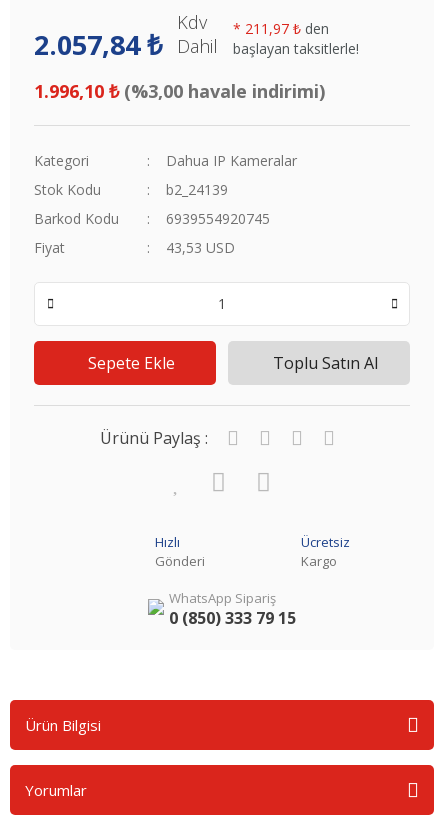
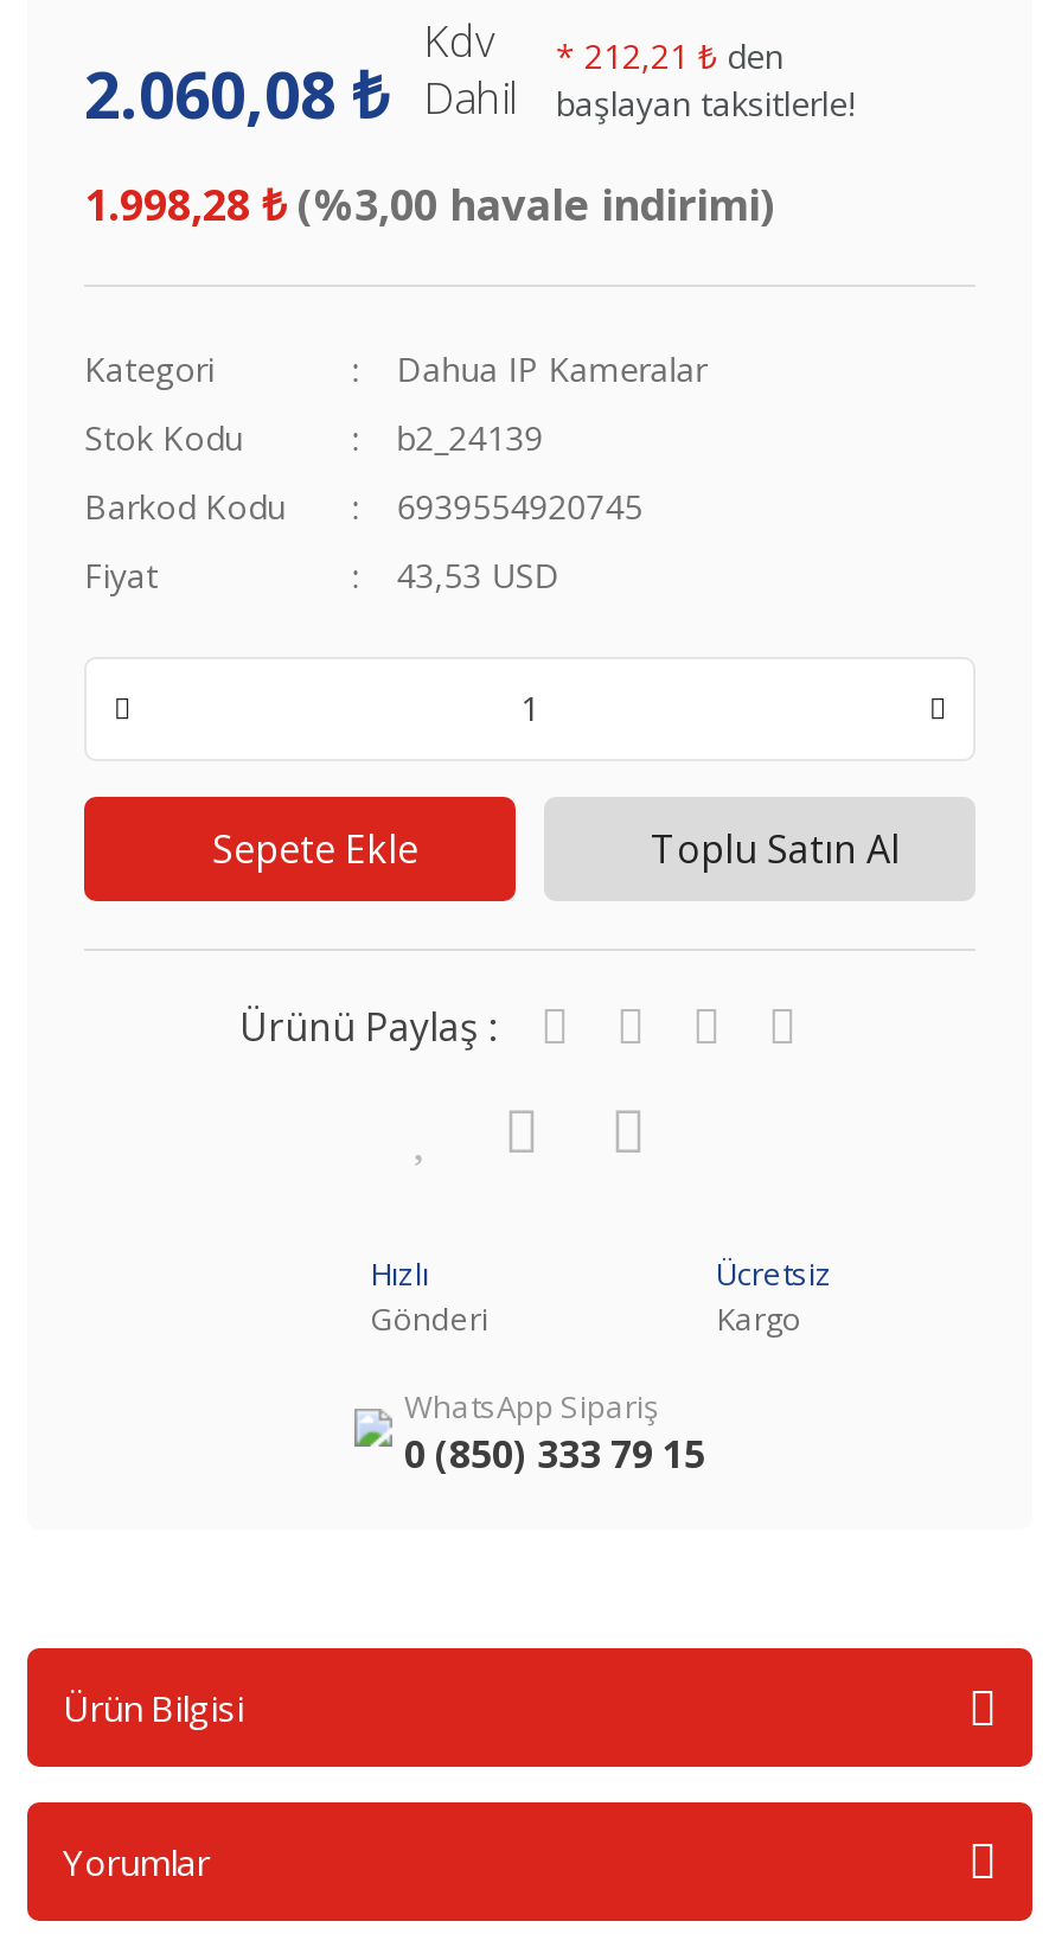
[177,10,329,38] Kdv * 211,97 ₺ den -> [423,11,783,77] Kdv * 212,21 ₺ den
[34,26,359,63] 2.057,84 ₺ Dahil başlayan taksitlerle! -> [84,49,855,137] 2.060,08 ₺ Dahil başlayan taksitlerle!
[34,79,325,103] 1.996,10 ₺ (%3,00 havale indirimi) -> [84,175,774,231] 1.998,28 ₺ (%3,00 havale indirimi)

